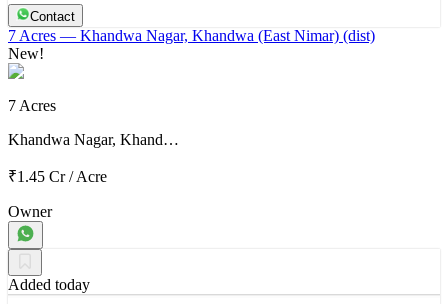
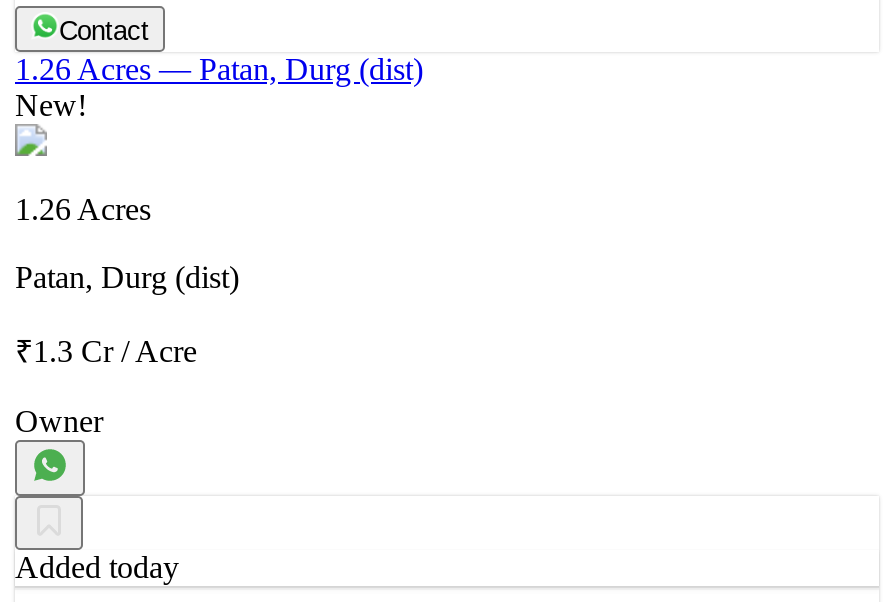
[8,27,375,44] 7 Acres— Khandwa Nagar, Khandwa (East Nimar) (dist) -> [15,53,423,87] 1.26 Acres— Patan, Durg (dist)
[8,97,56,114] 7 Acres -> [15,193,151,227] 1.26 Acres
[8,131,179,148] Khandwa Nagar, Khand… -> [15,261,239,295] Patan, Durg (dist)
[8,168,107,185] ₹1.45 Cr / Acre -> [15,335,197,369] ₹1.3 Cr / Acre

